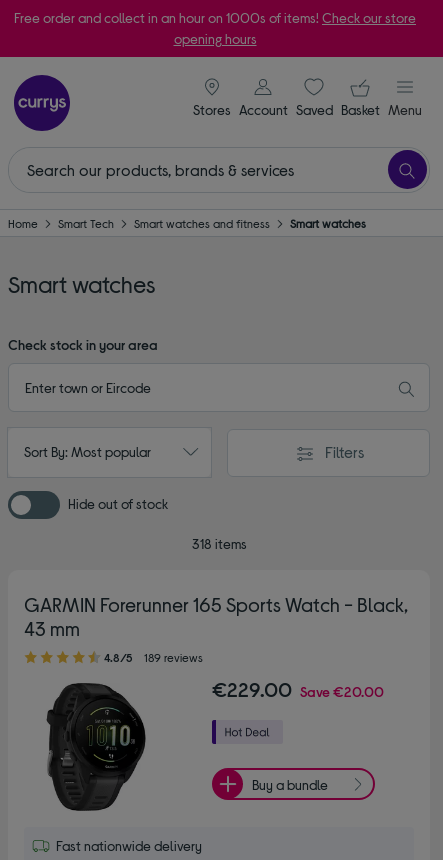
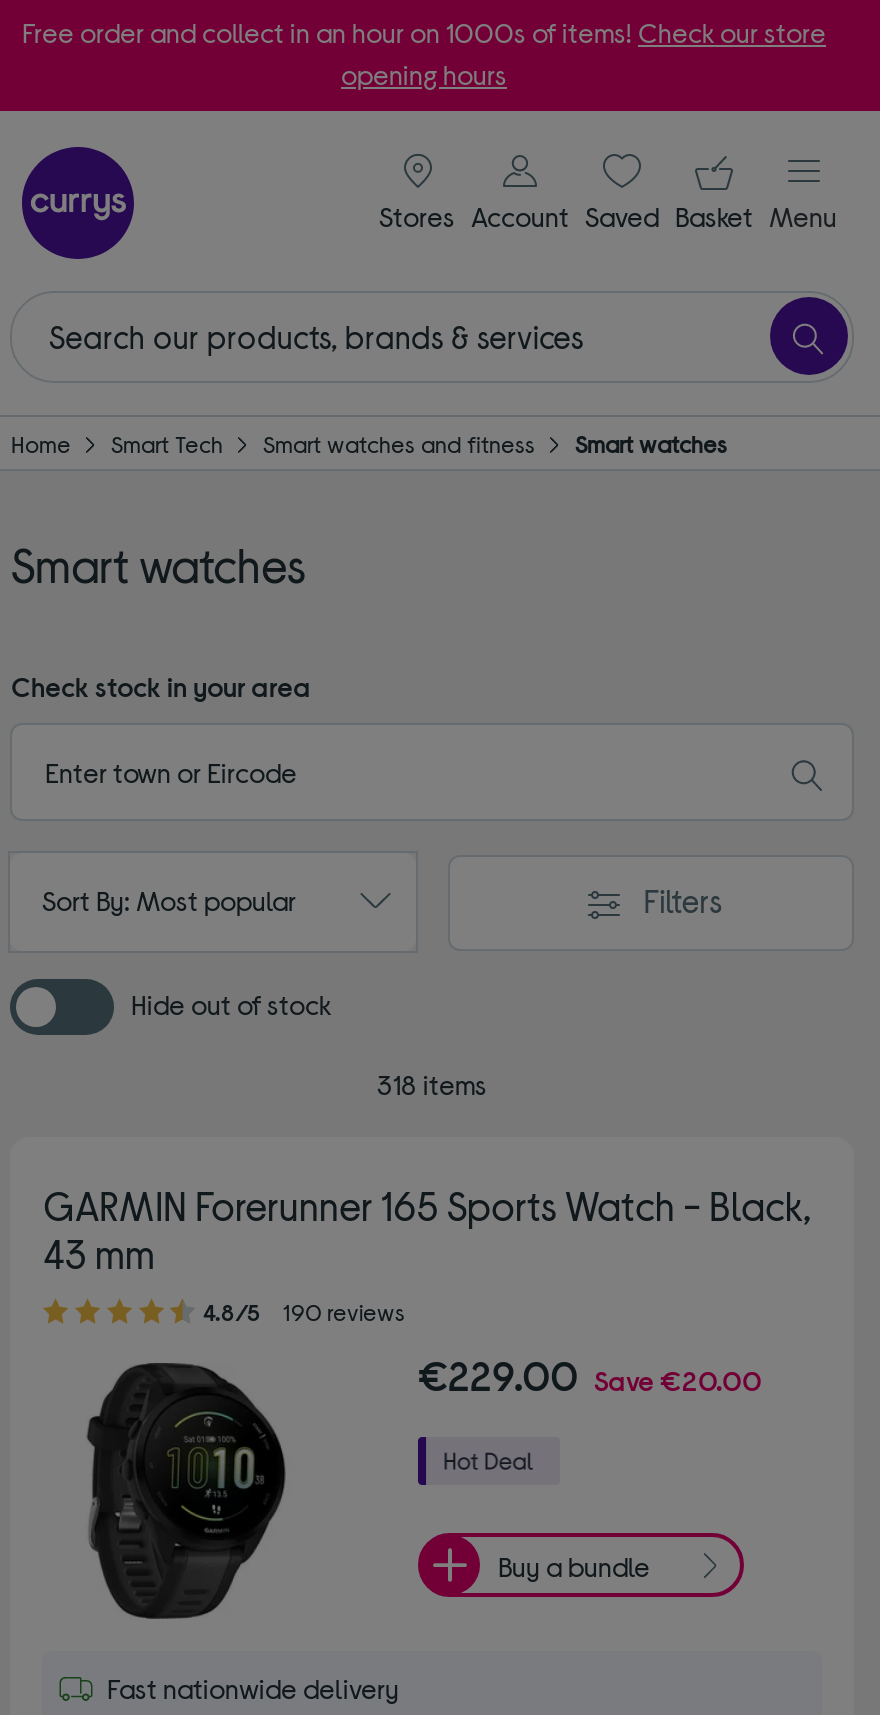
[104,650,203,664] 4.8/5 189 reviews -> [203,1297,405,1325] 4.8/5 190 reviews

